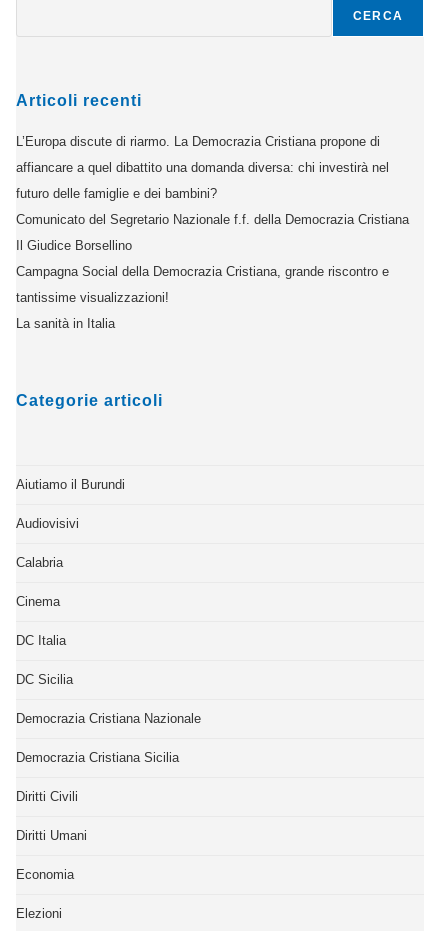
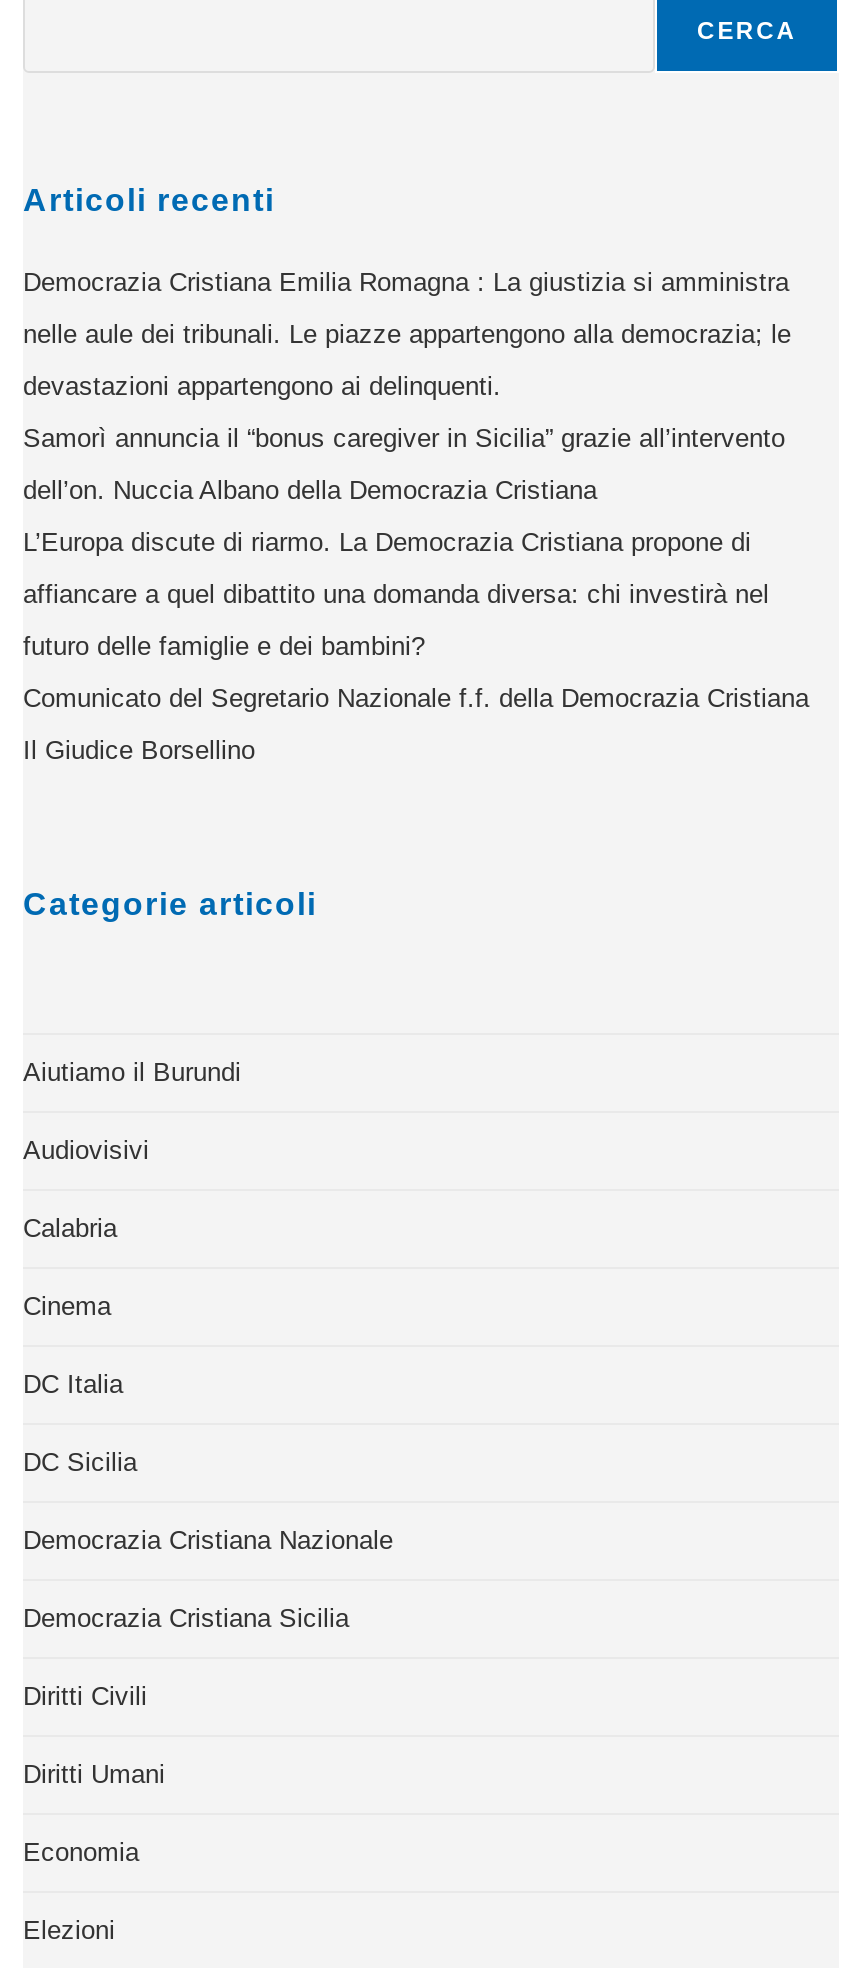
none -> [23,266,791,504] Democrazia Cristiana Emilia Romagna : La giustizia si amministra | nelle aule dei tribunali. Le piazze appartengono alla democrazia; le | devastazioni appartengono ai delinquenti. | Samorì annuncia il “bonus caregiver in Sicilia” grazie all’intervento | dell’on. Nuccia Albano della Democrazia Cristiana
moved [16,134,409,253] -> [23,526,809,764]: L’Europa discute di riarmo. La Democrazia Cristiana propone di | affiancare a quel dibattito una domanda diversa: chi investirà nel | futuro delle famiglie e dei bambini? | Comunicato del Segretario Nazionale f.f. della Democrazia Cristiana | Il Giudice Borsellino
[16,264,389,331] Campagna Social della Democrazia Cristiana, grande riscontro e | tantissime visualizzazioni! | La sanità in Italia -> none

